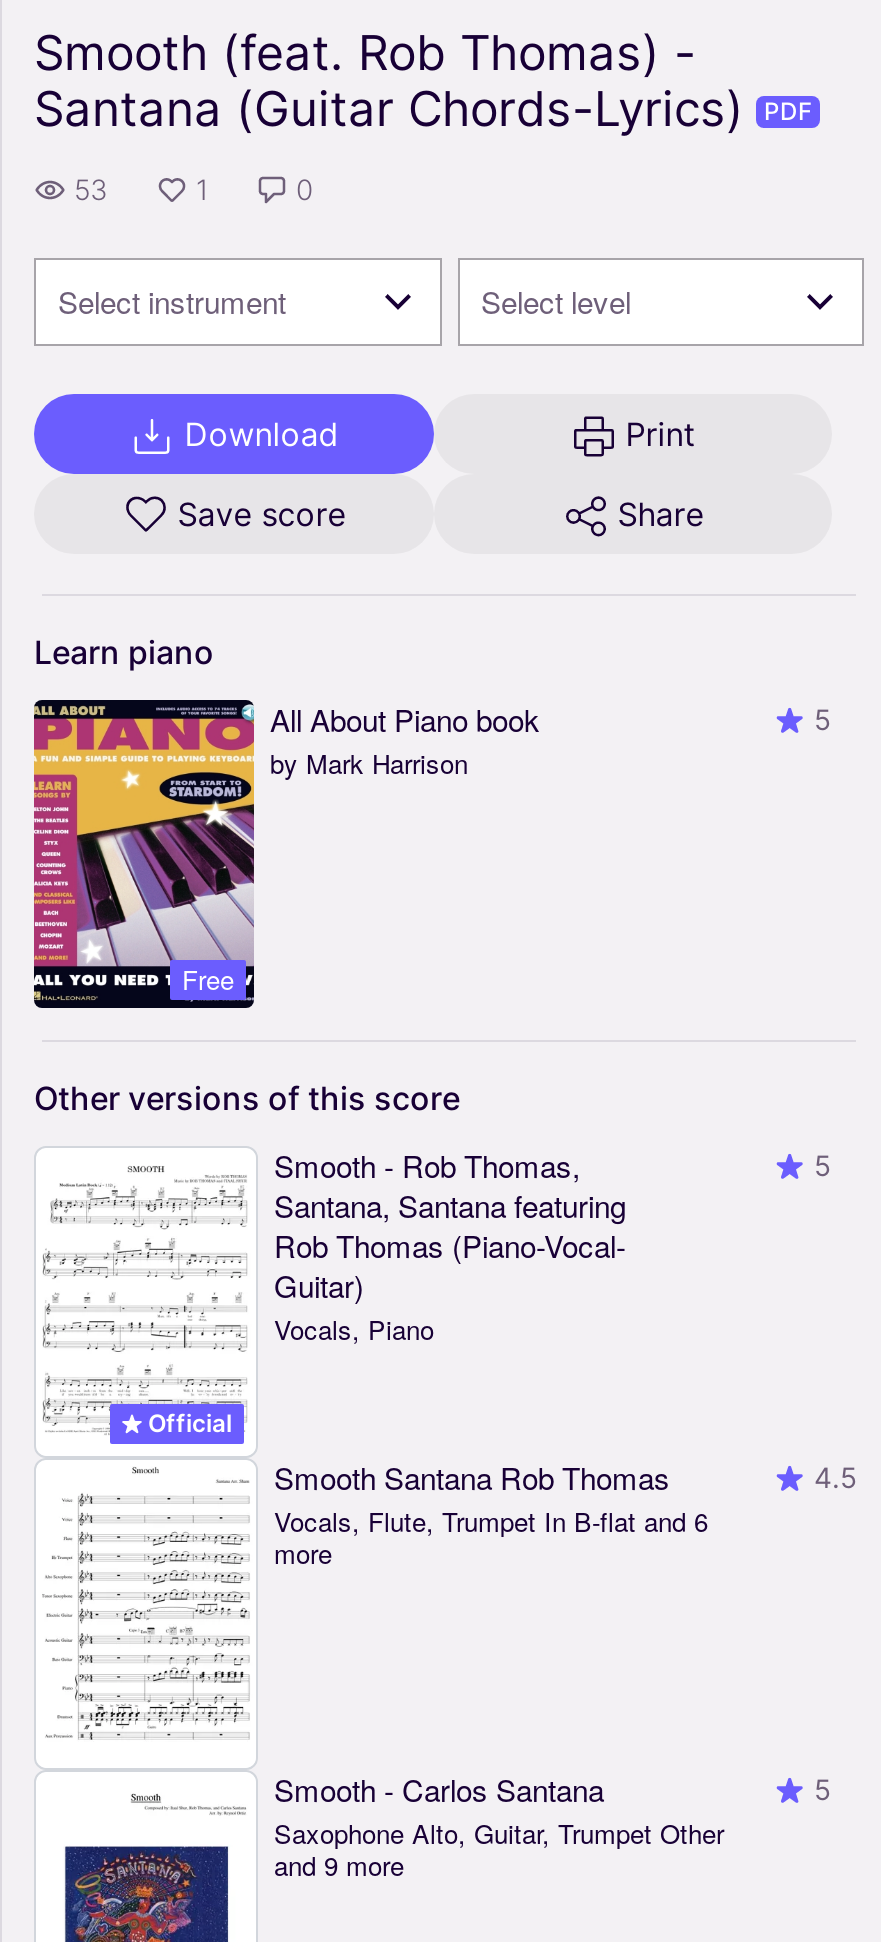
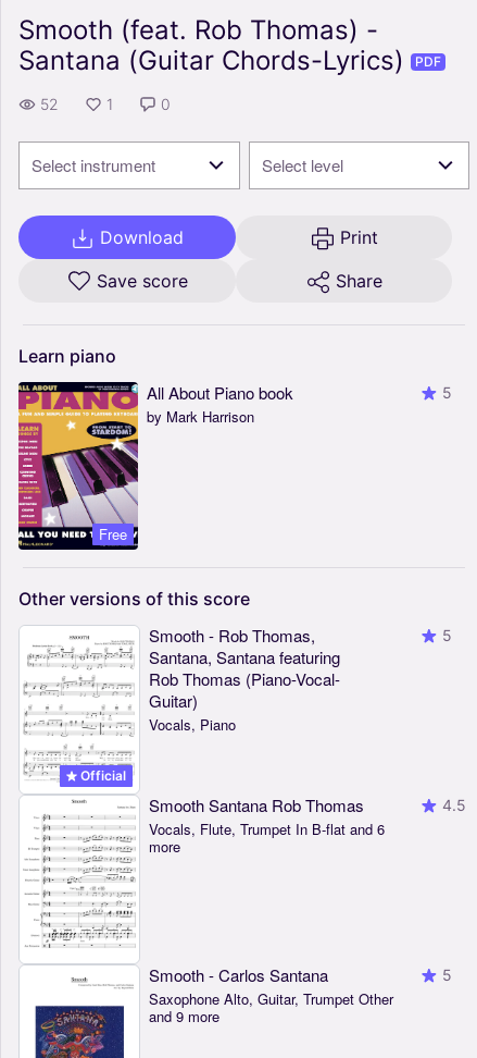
[74,172,108,206] 53 -> [40,94,59,113] 52

